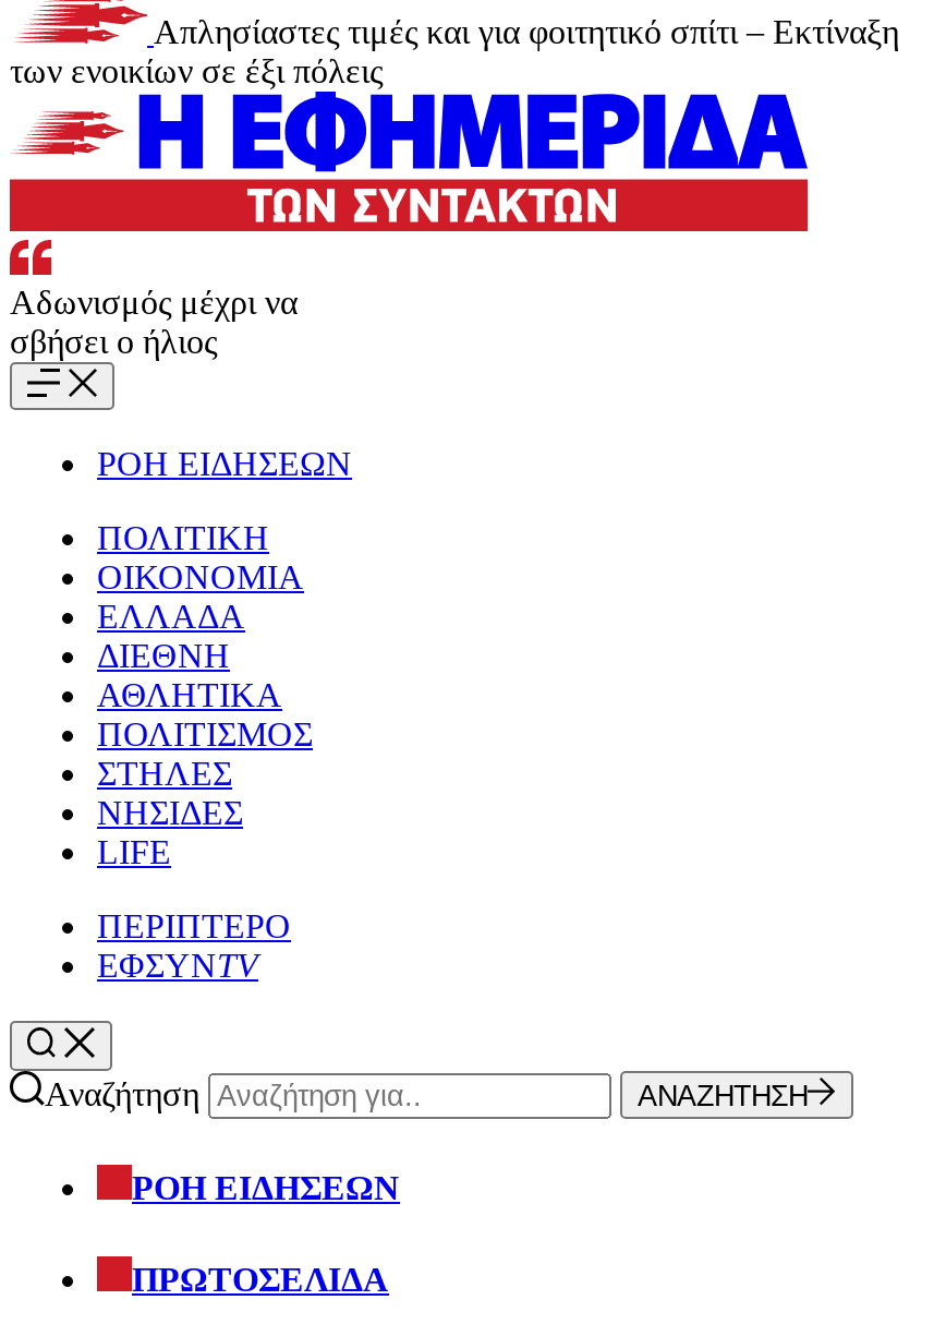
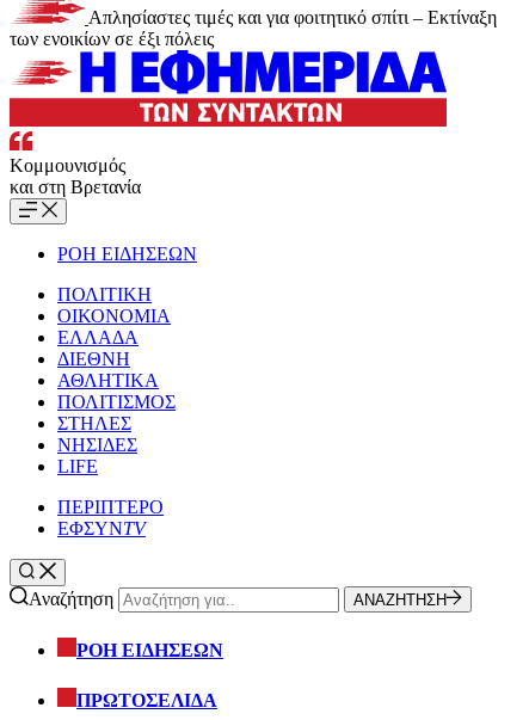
[10,284,298,360] Αδωνισμός μέχρι να | σβήσει ο ήλιος -> [10,155,141,197] Κομμουνισμός | και στη Βρετανία

